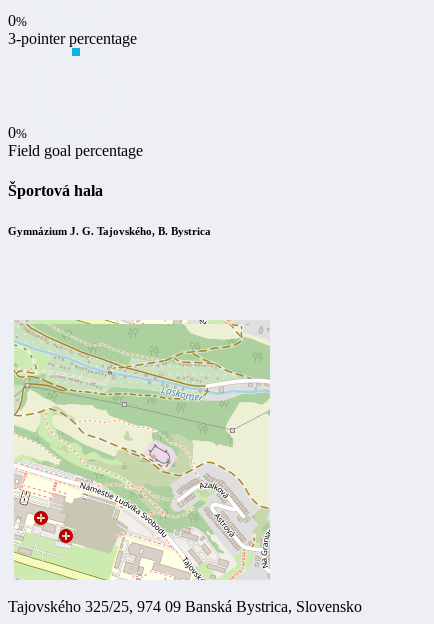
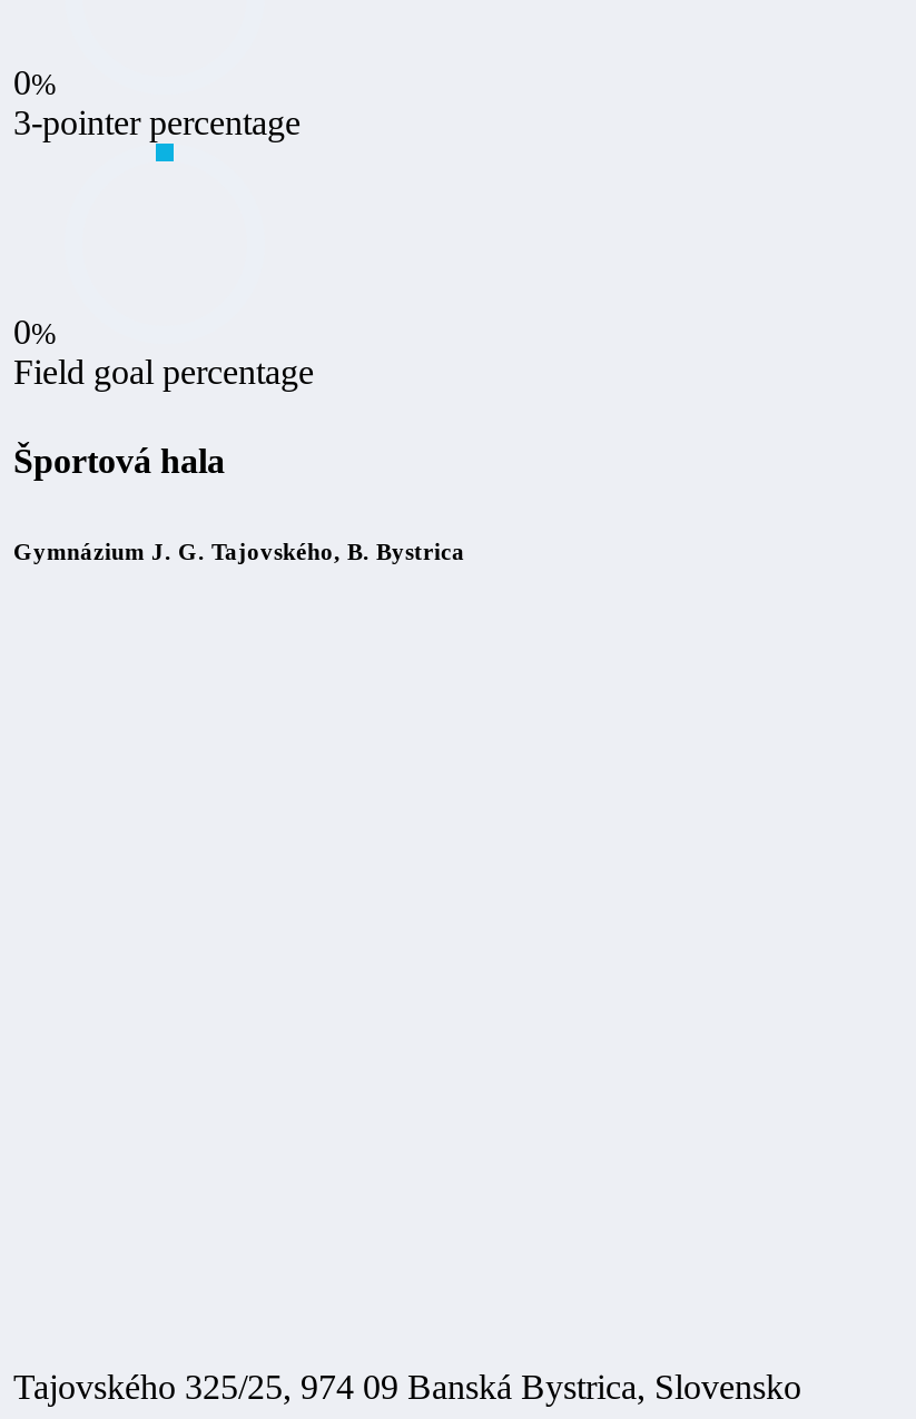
[13,319,271,581] [image] -> none

